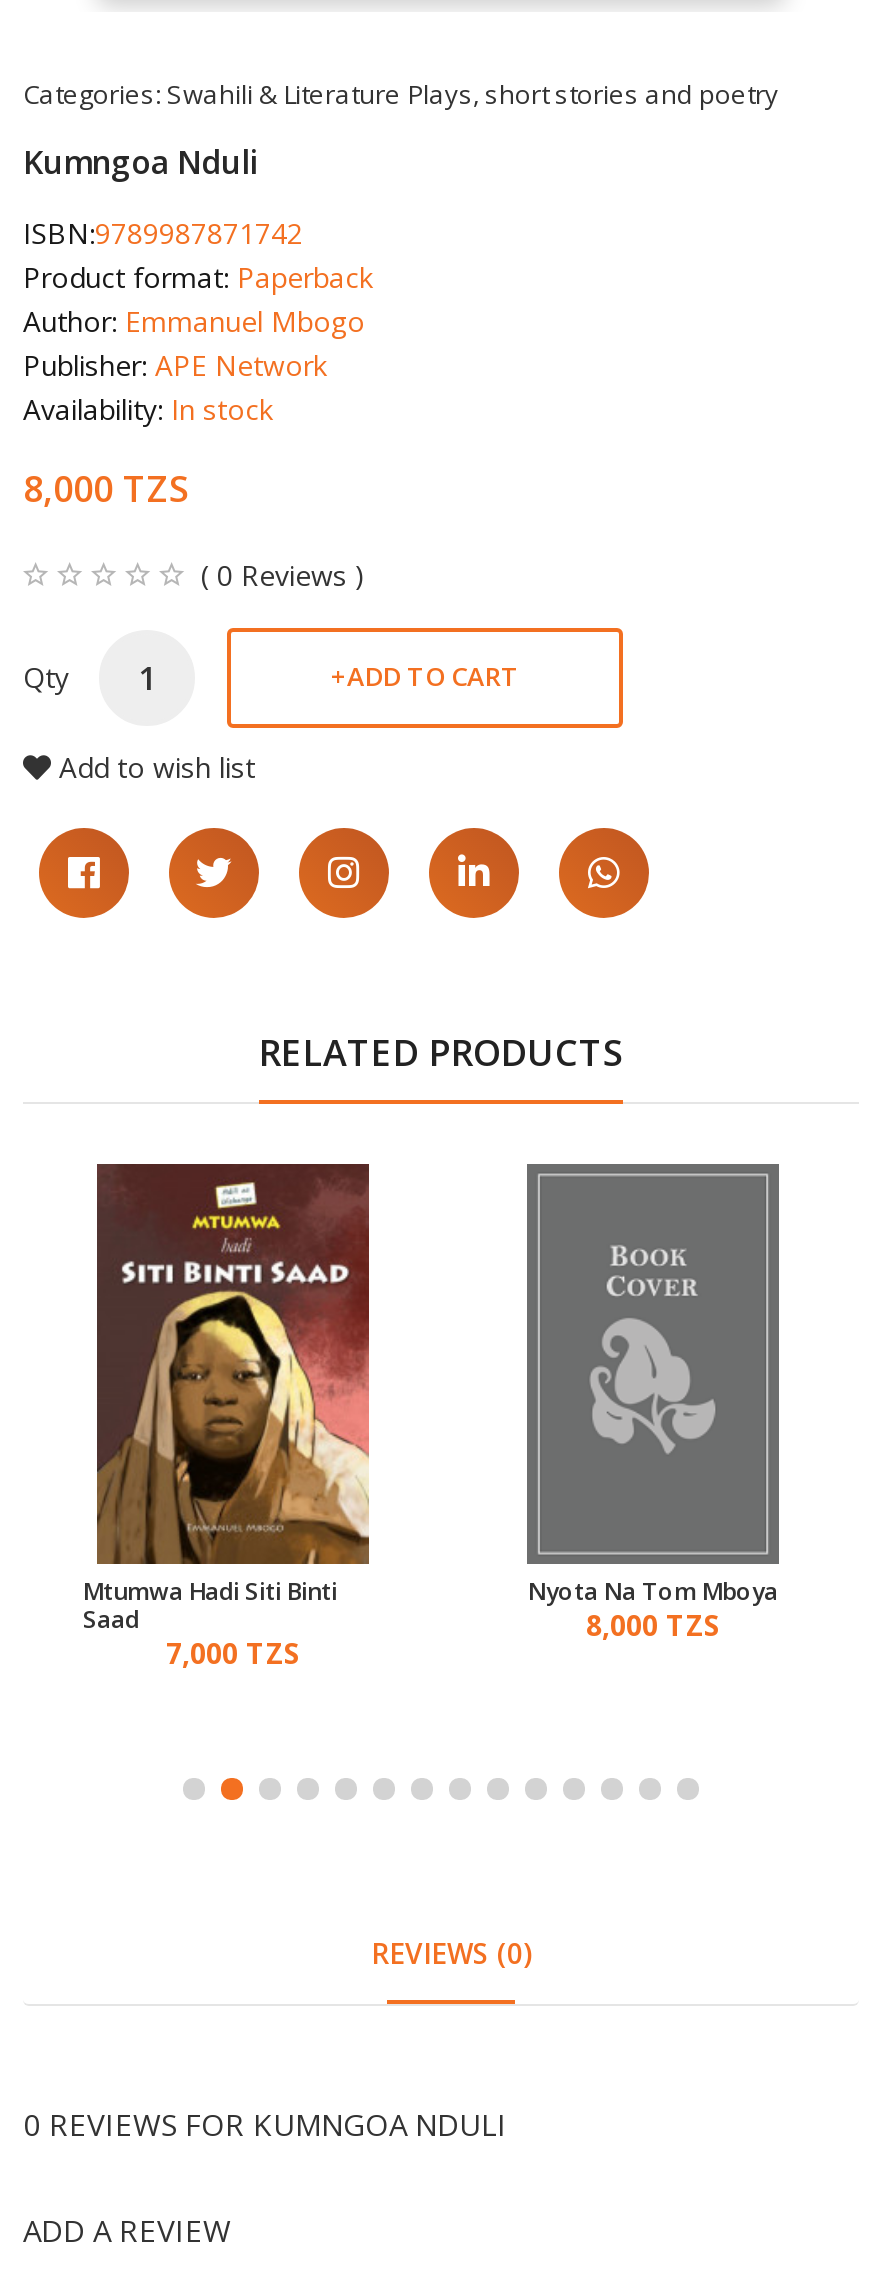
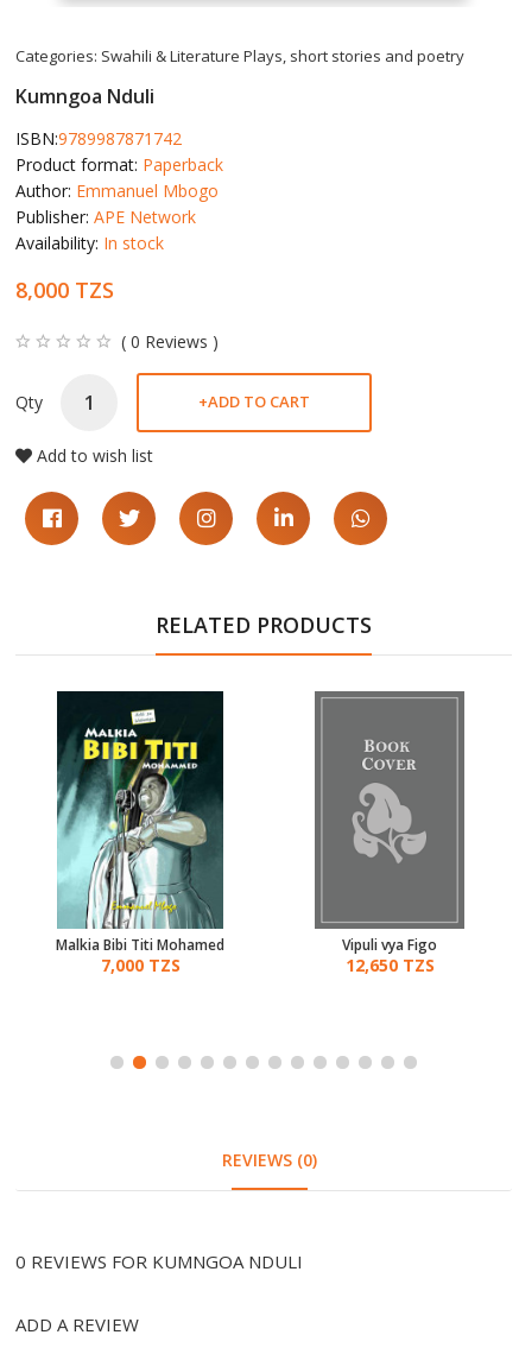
[83,1162,373,1635] [image] | Mtumwa Hadi Siti Binti | Saad -> [56,690,224,955] [image] | Malkia Bibi Titi Mohamed
[528,1573,778,1643] Nyota Na Tom Mboya | 8,000 TZS -> [342,934,437,976] Vipuli vya Figo | 12,650 TZS

